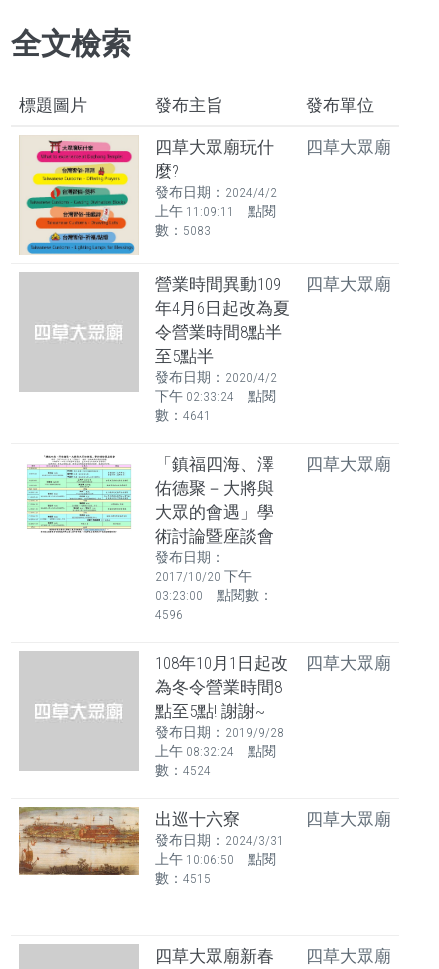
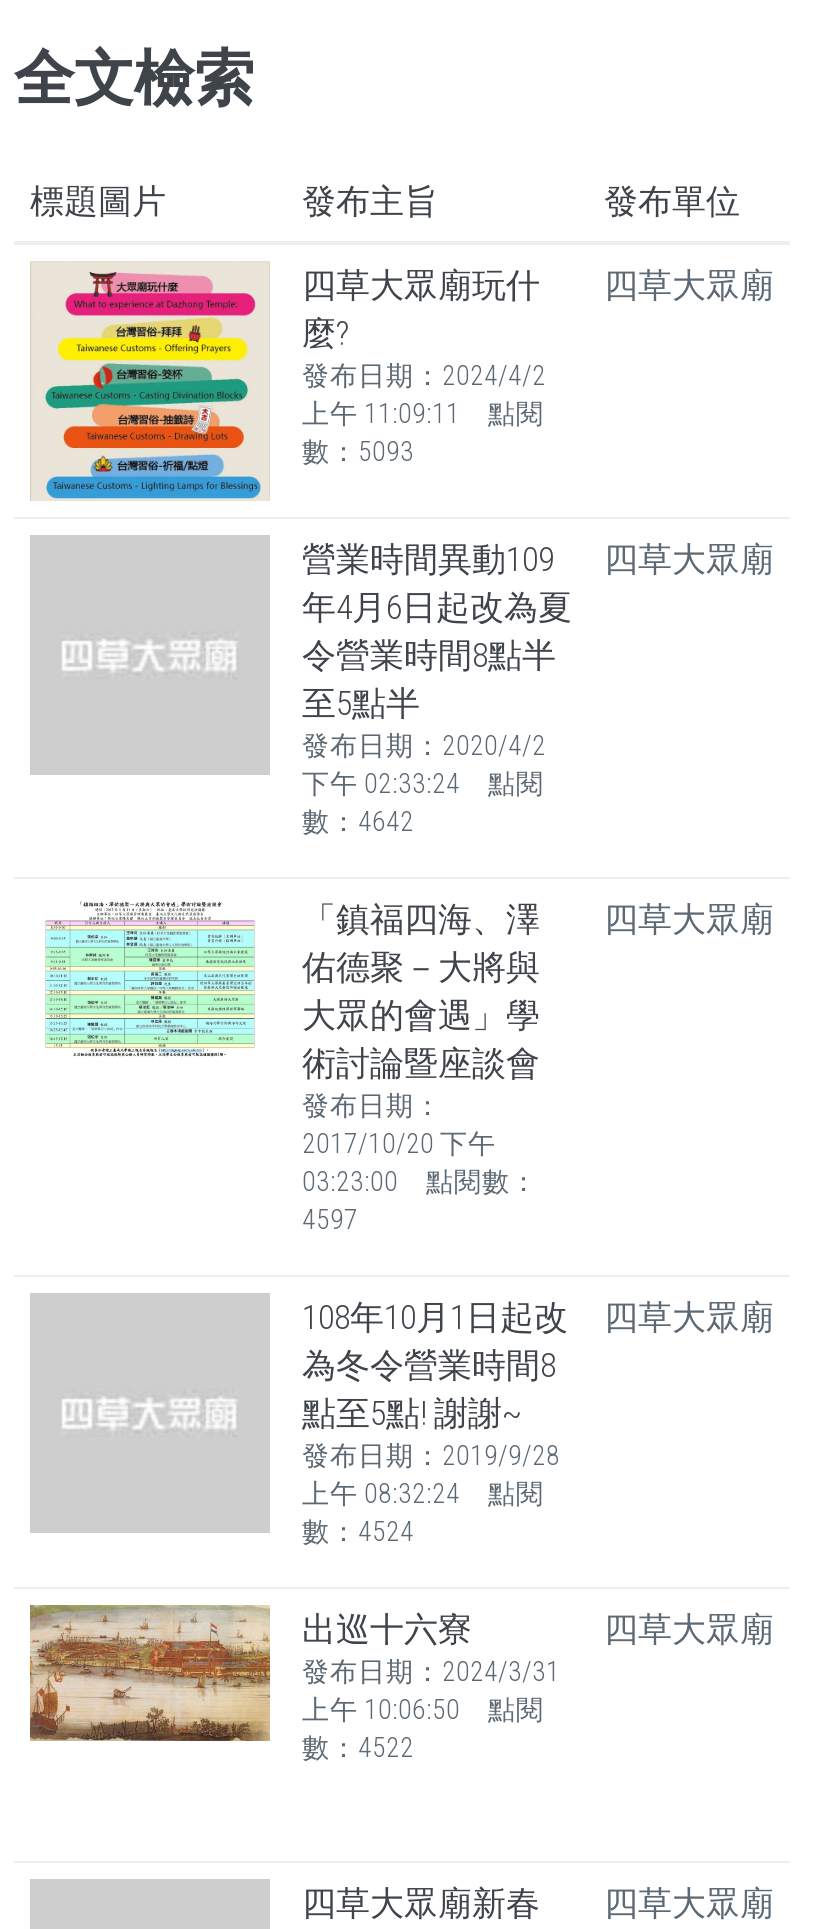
[155,222,211,238] 數：5083 -> [302,435,414,467] 數：5093
[155,407,211,423] 數：4641 -> [302,805,414,837] 數：4642
[155,606,183,622] 4596 -> [302,1203,358,1235] 4597
[155,870,211,886] 數：4515 -> [302,1731,414,1763] 數：4522

